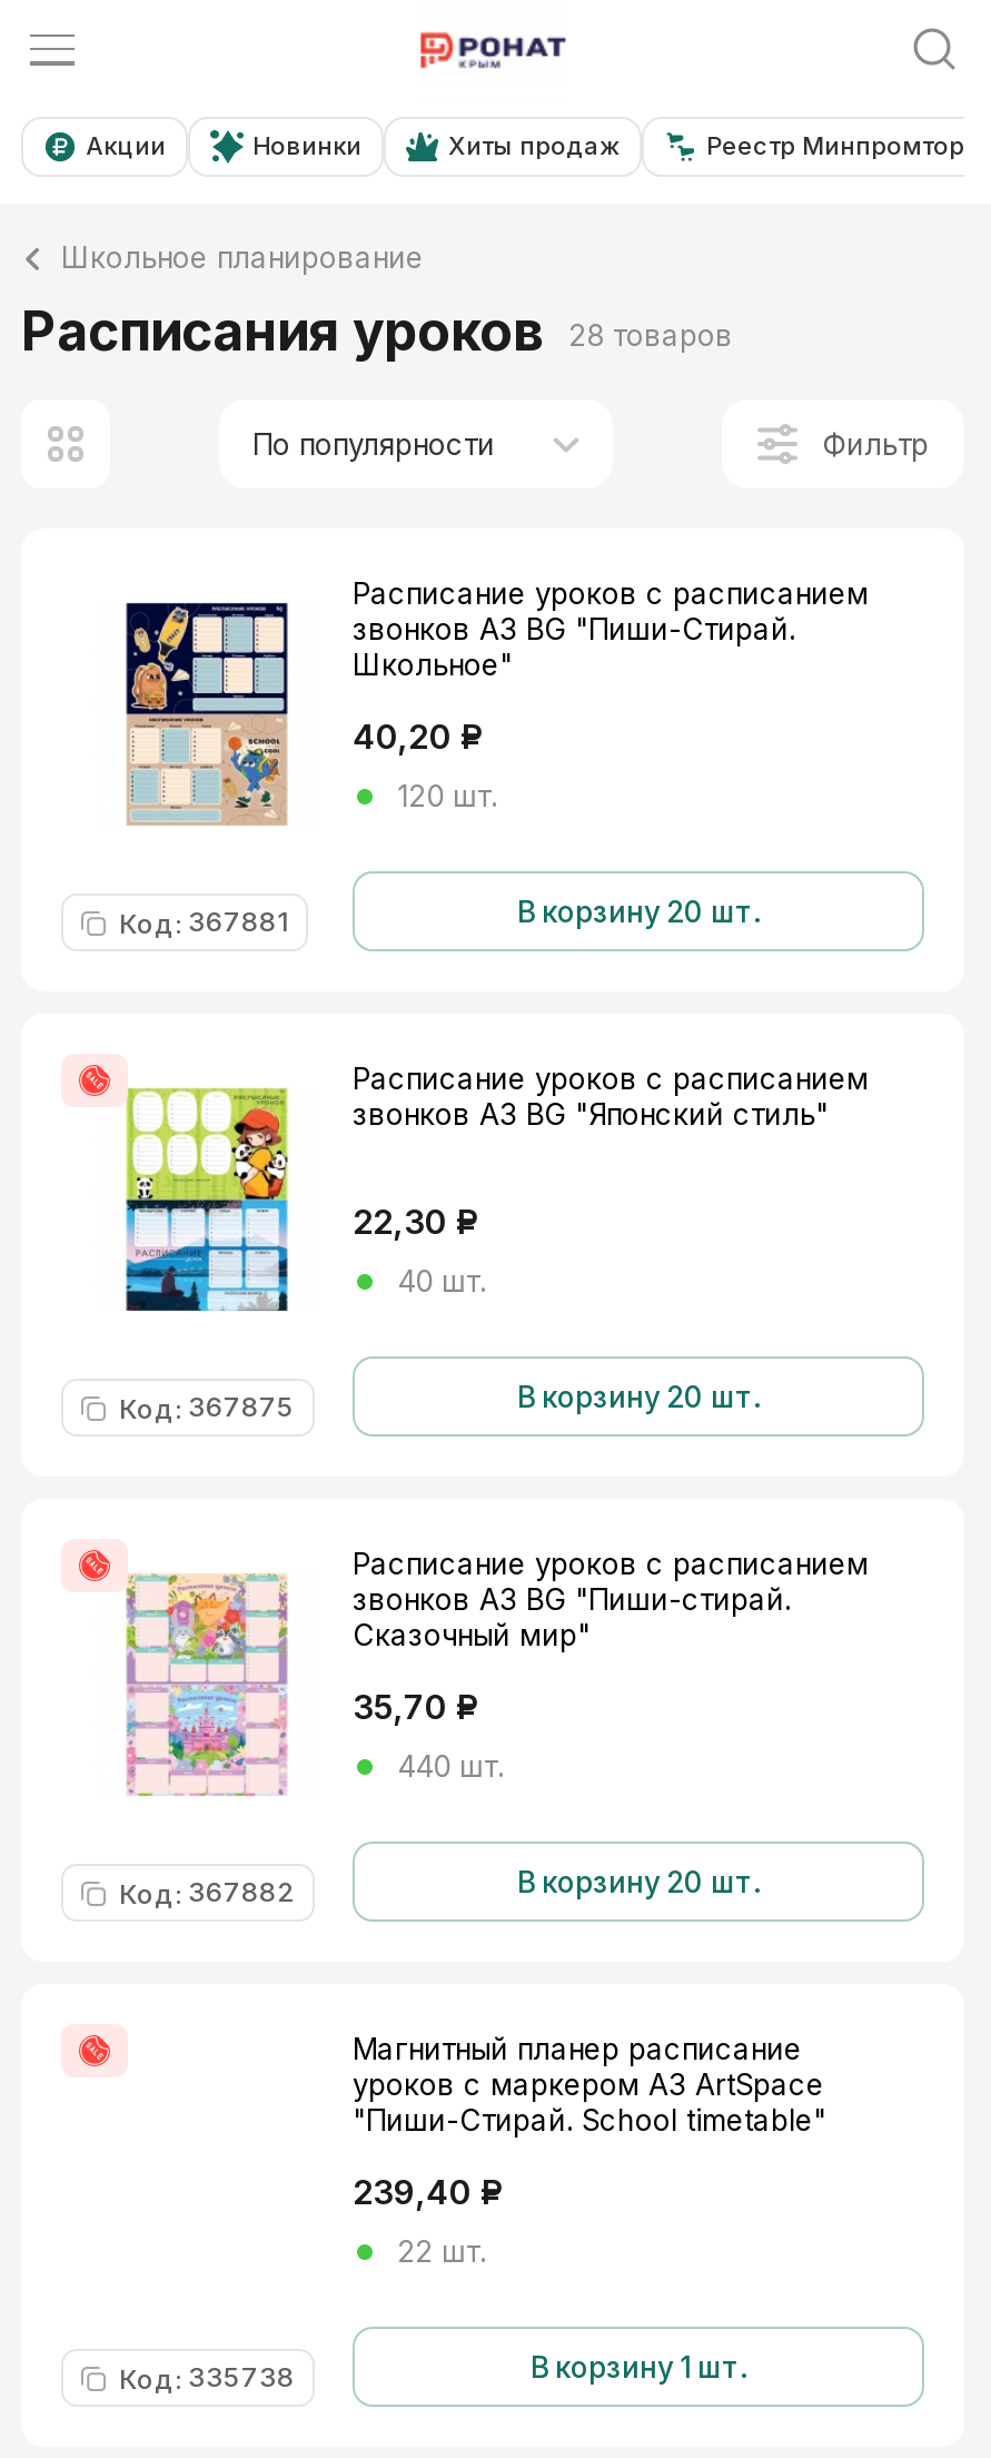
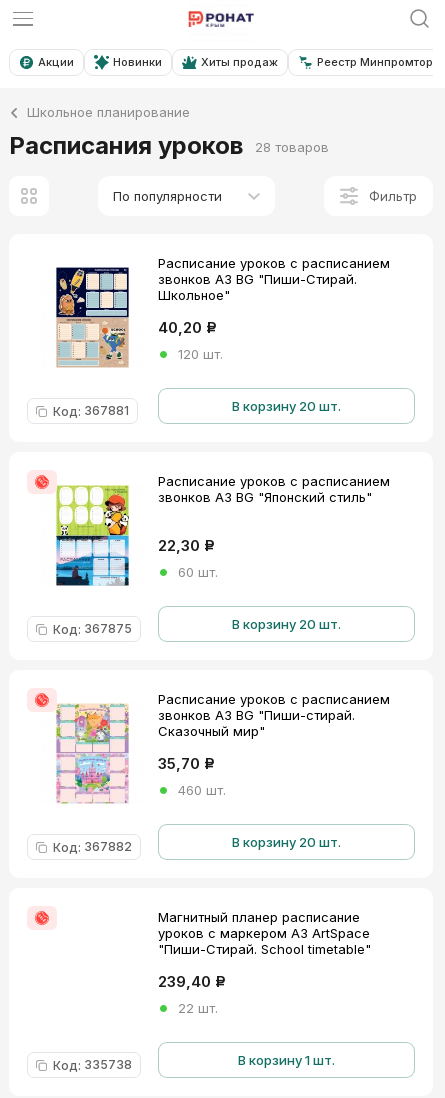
[397,1263,486,1299] 40 шт. -> [178,564,218,580] 60 шт.
[397,1748,504,1784] 440 шт. -> [178,782,226,798] 460 шт.

